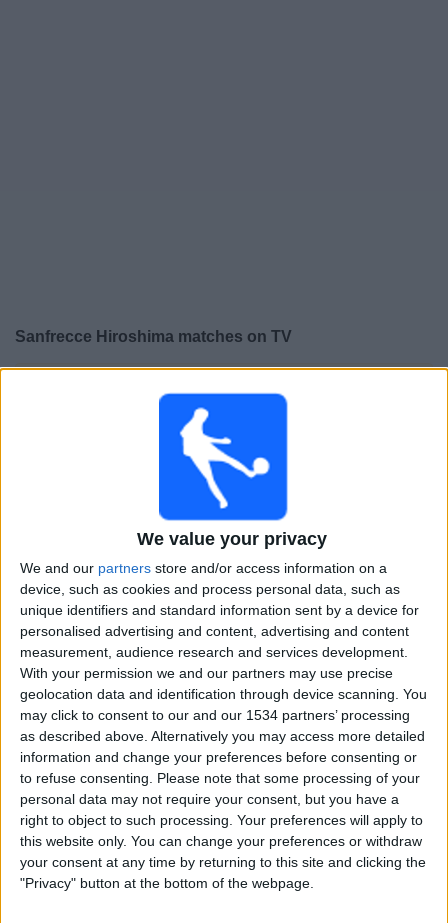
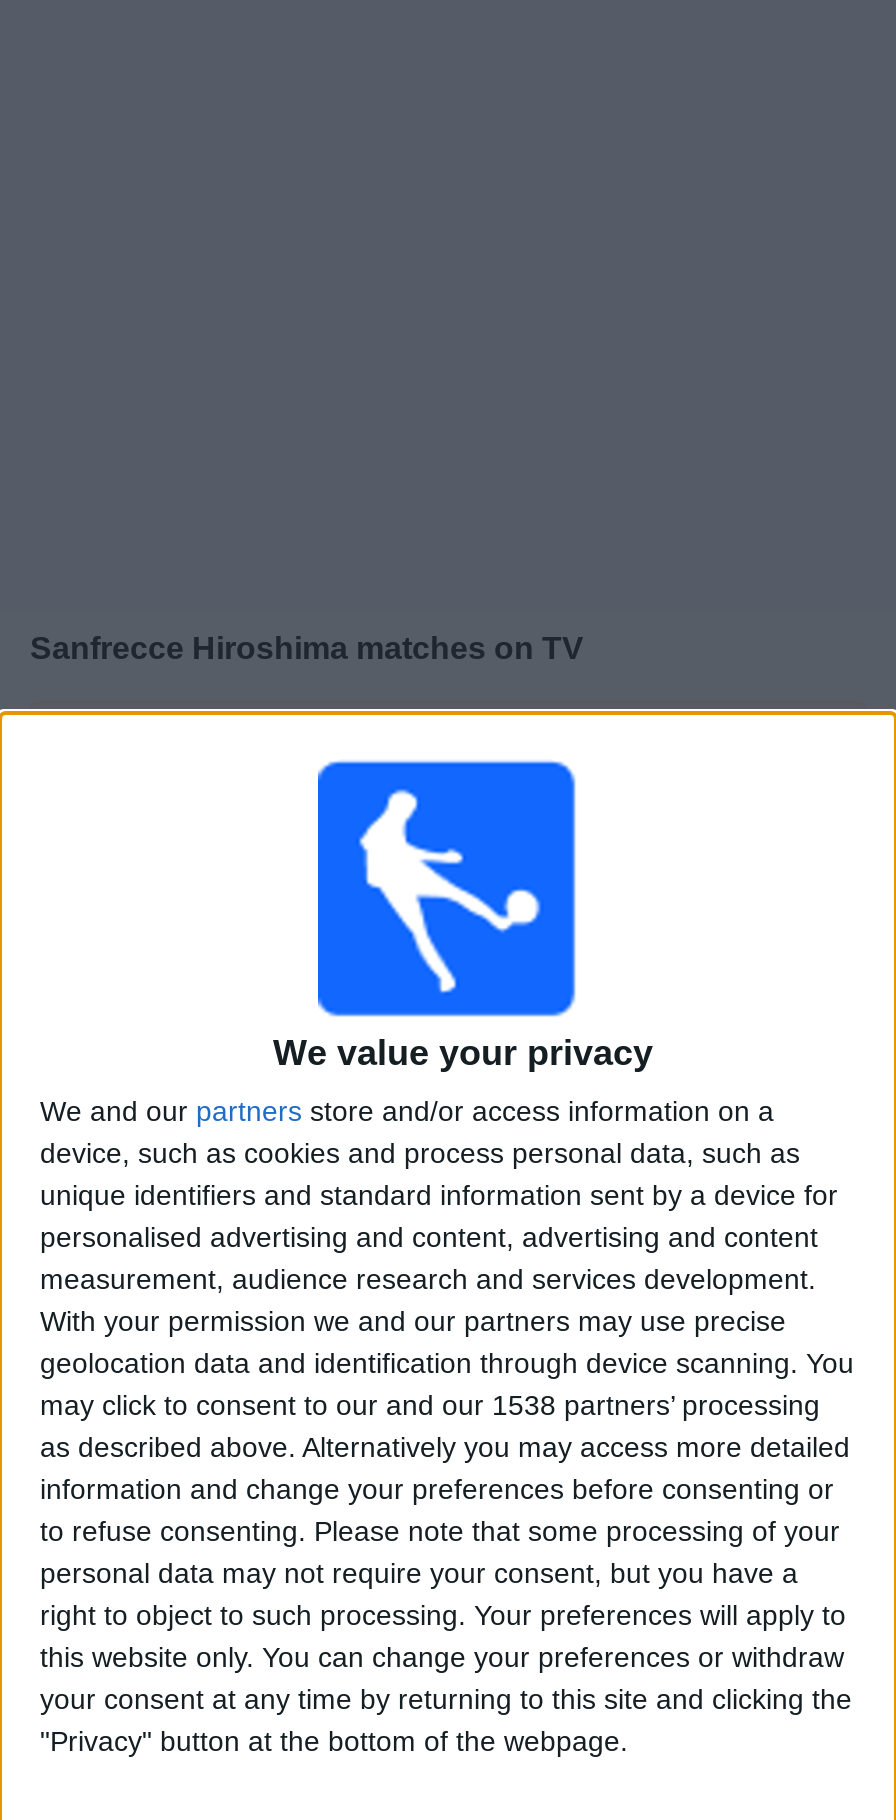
[20,707,410,723] may click to consent to our and our 1534 partners’ processing -> [40,1389,820,1421] may click to consent to our and our 1538 partners’ processing

